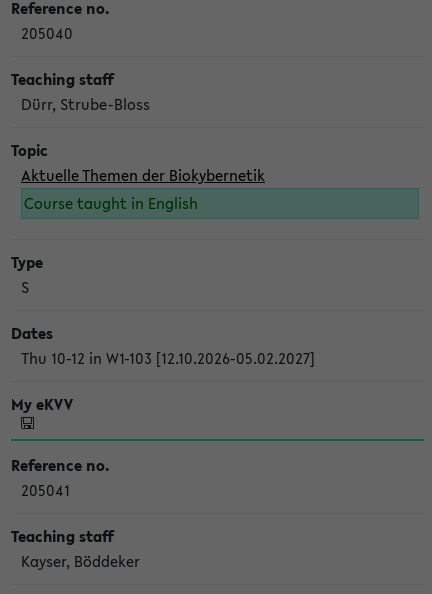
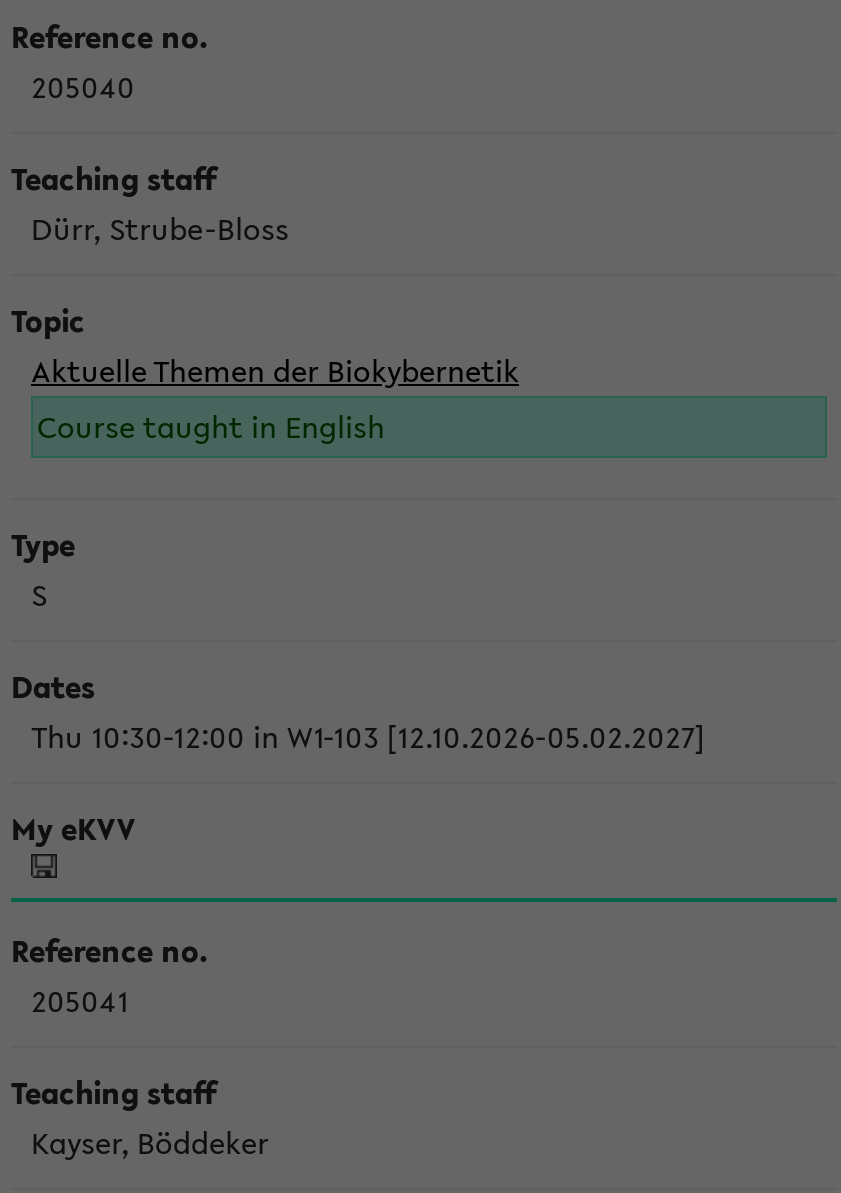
[21,347,315,369] Thu 10-12 in W1-103 [12.10.2026-05.02.2027] -> [31,714,705,758] Thu 10:30-12:00 in W1-103 [12.10.2026-05.02.2027]

